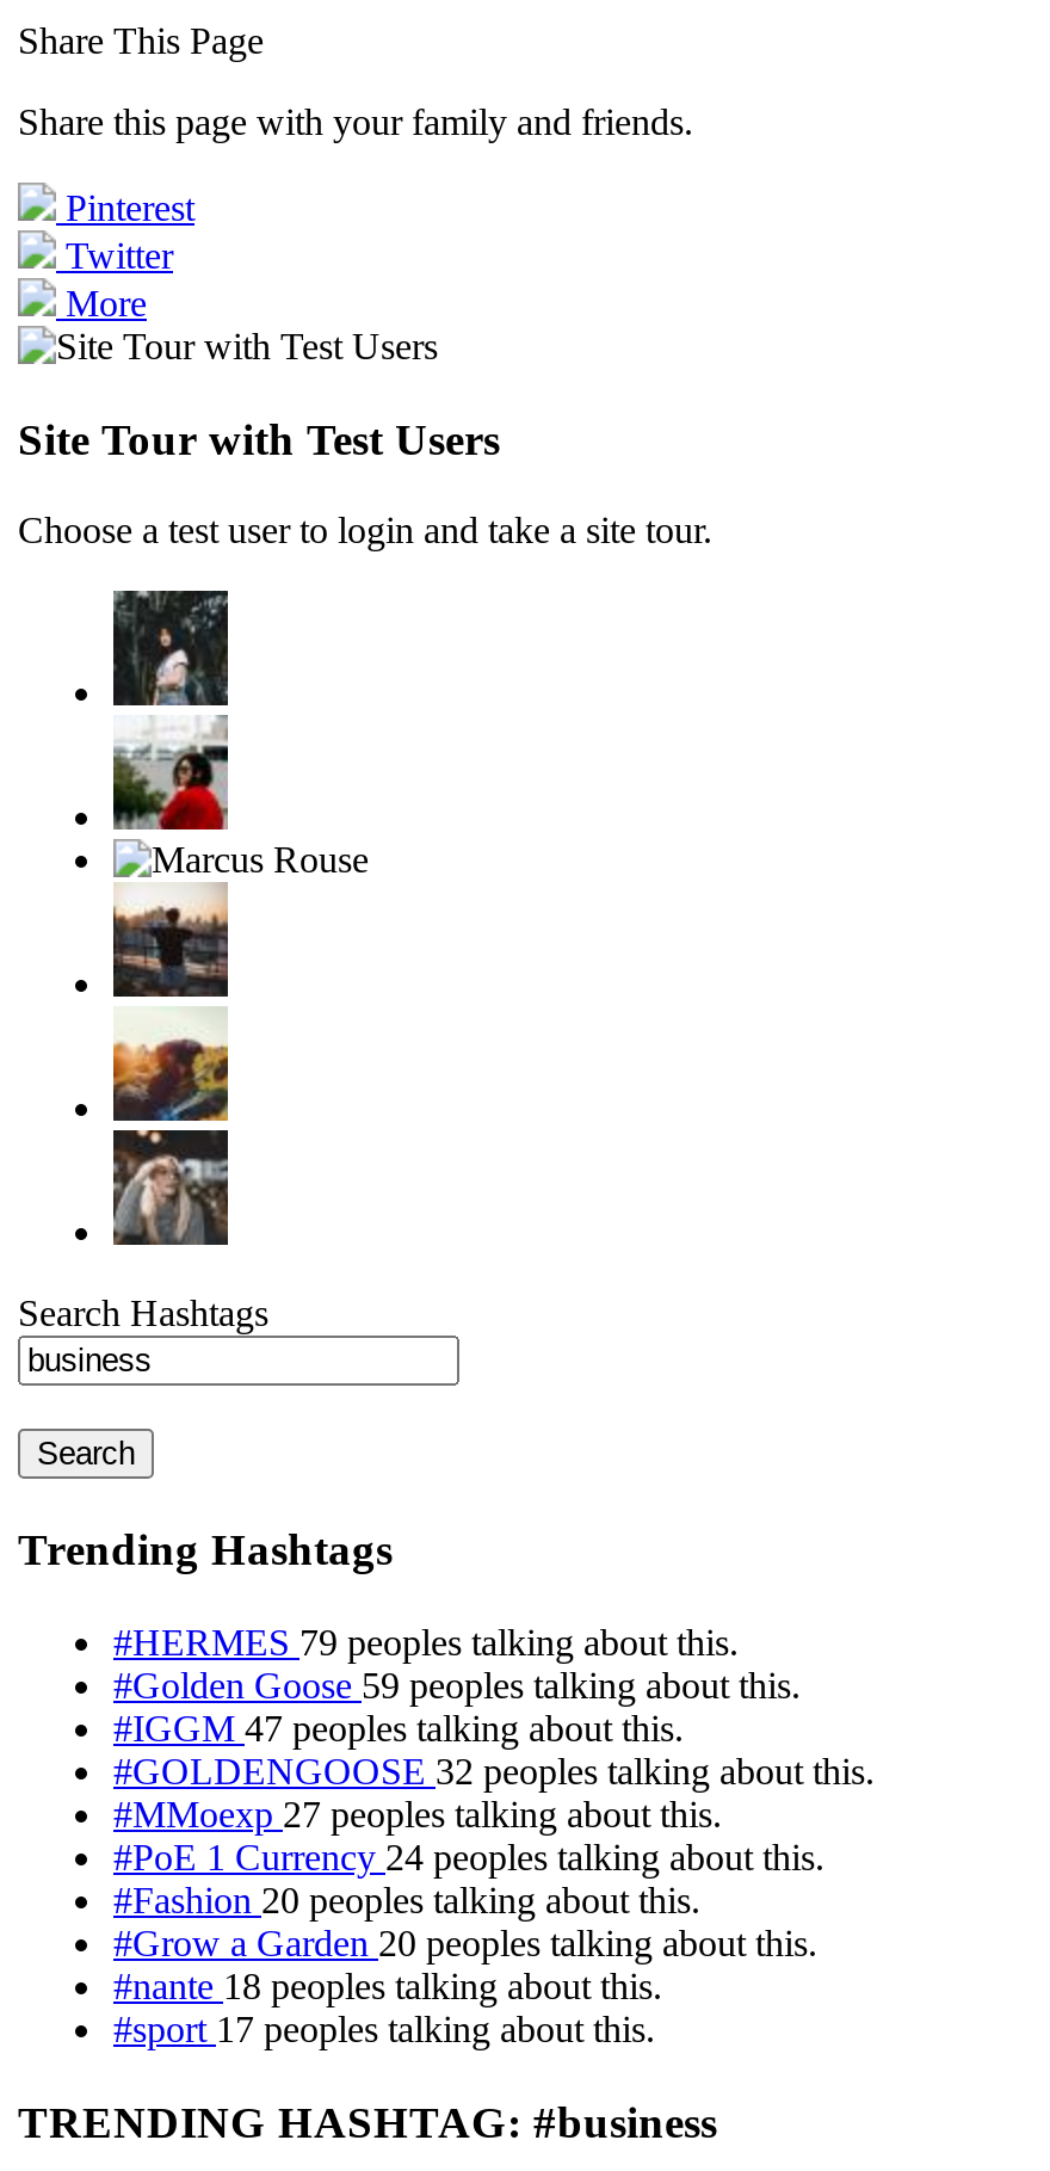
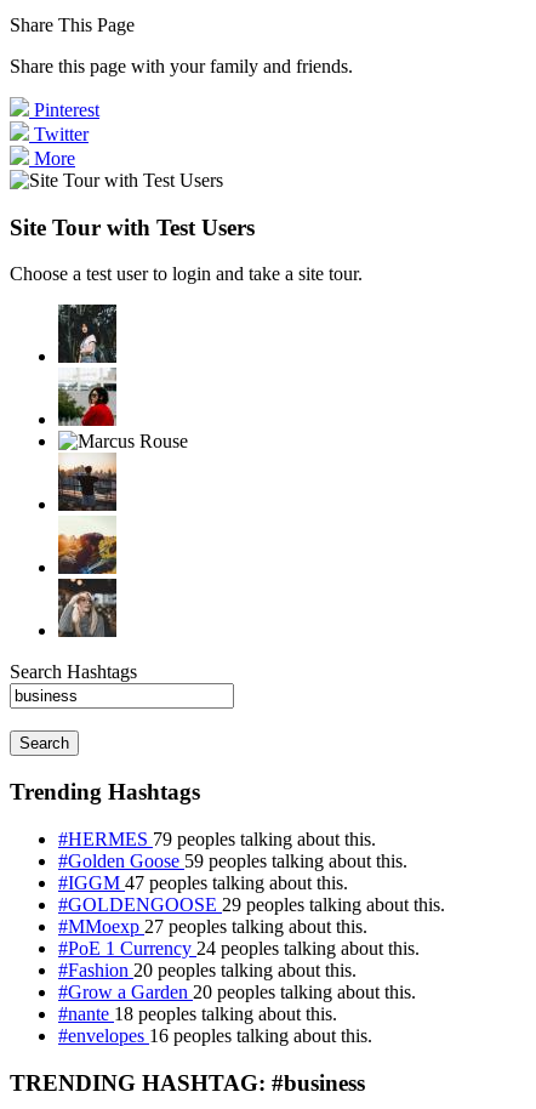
[113,1751,875,1791] #GOLDENGOOSE 32 peoples talking about this. -> [58,894,445,915] #GOLDENGOOSE 29 peoples talking about this.
[113,2008,655,2049] #sport 17 peoples talking about this. -> [58,1025,372,1046] #envelopes 16 peoples talking about this.

